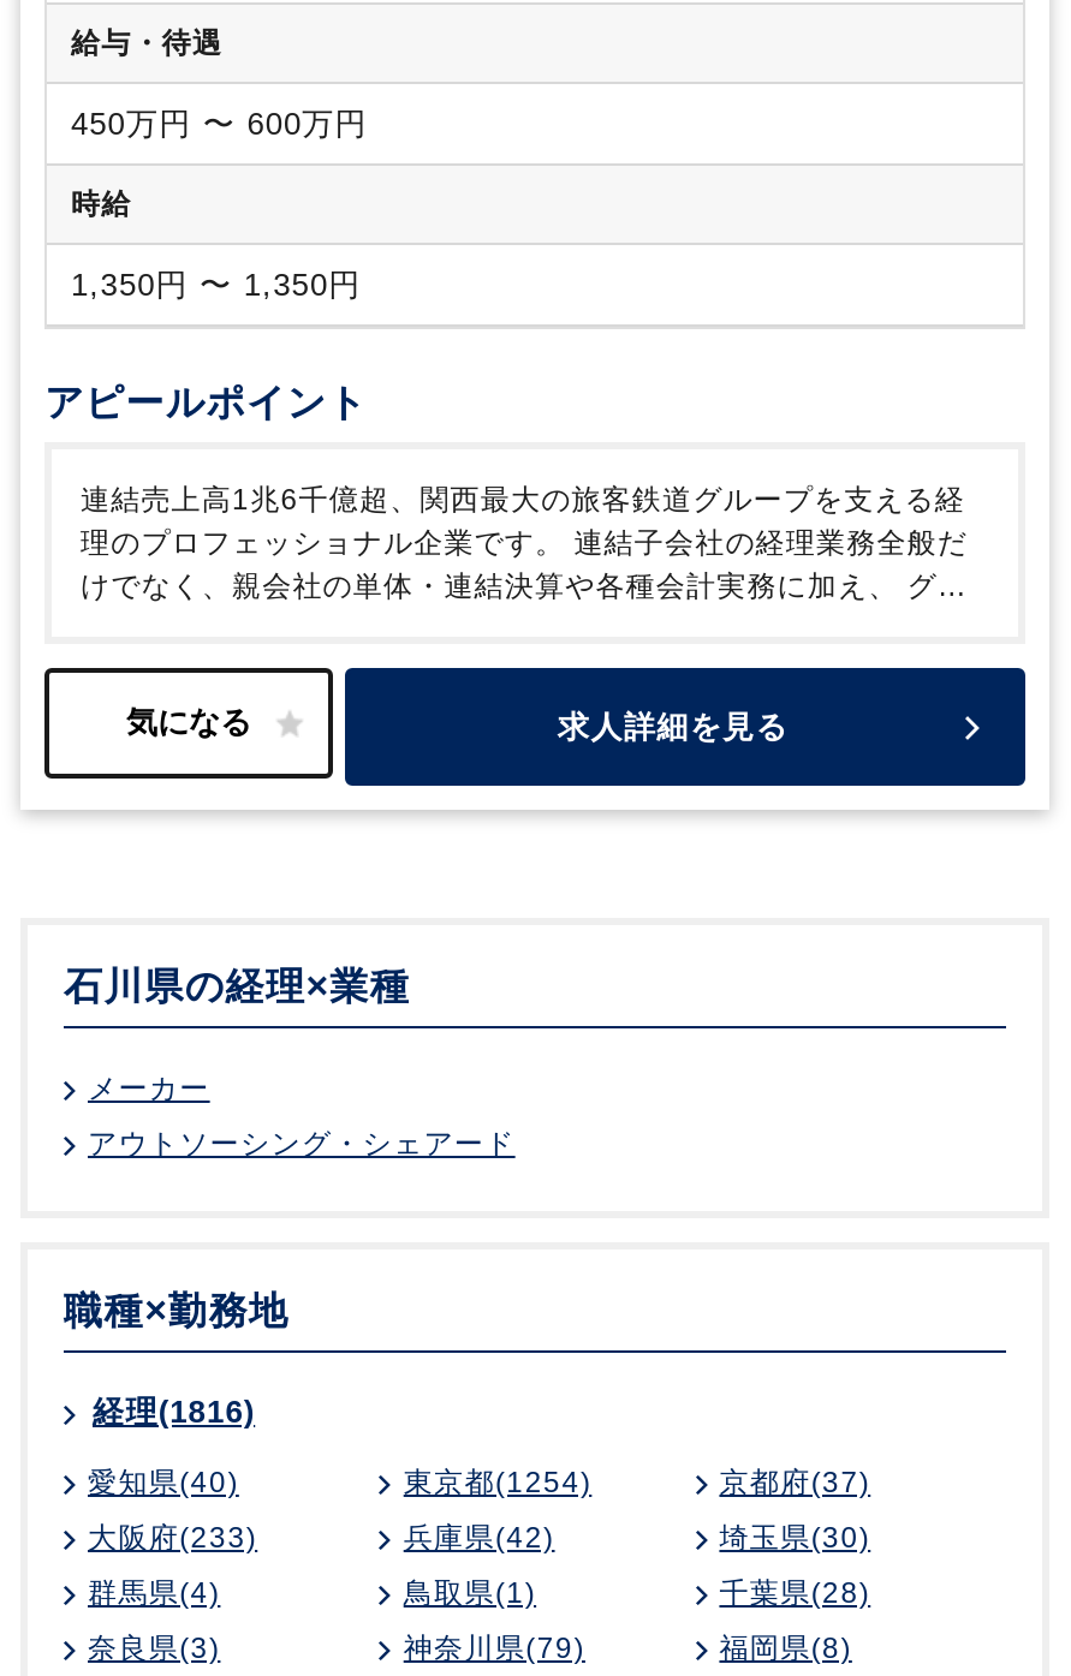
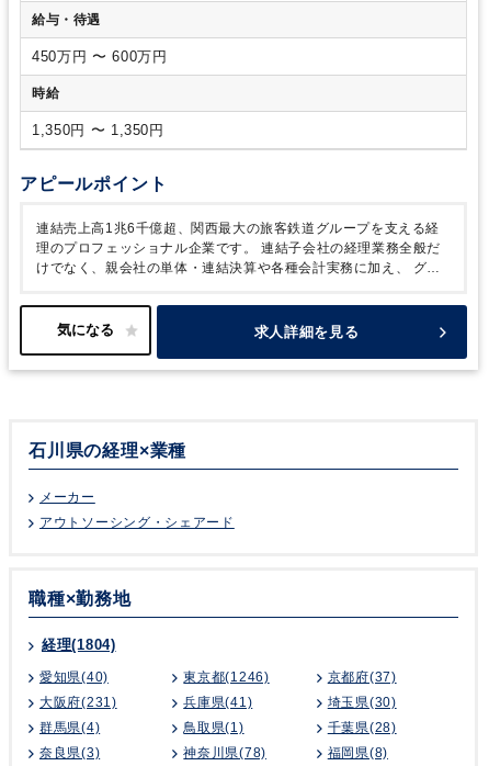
[93,1394,255,1430] 経理(1816) -> [42,637,116,653] 経理(1804)
[404,1466,592,1499] 東京都(1254) -> [184,669,269,685] 東京都(1246)
[88,1521,257,1555] 大阪府(233) -> [39,695,117,710] 大阪府(231)
[404,1521,555,1555] 兵庫県(42) -> [184,695,253,710] 兵庫県(41)
[404,1632,585,1665] 神奈川県(79) -> [184,745,266,761] 神奈川県(78)

